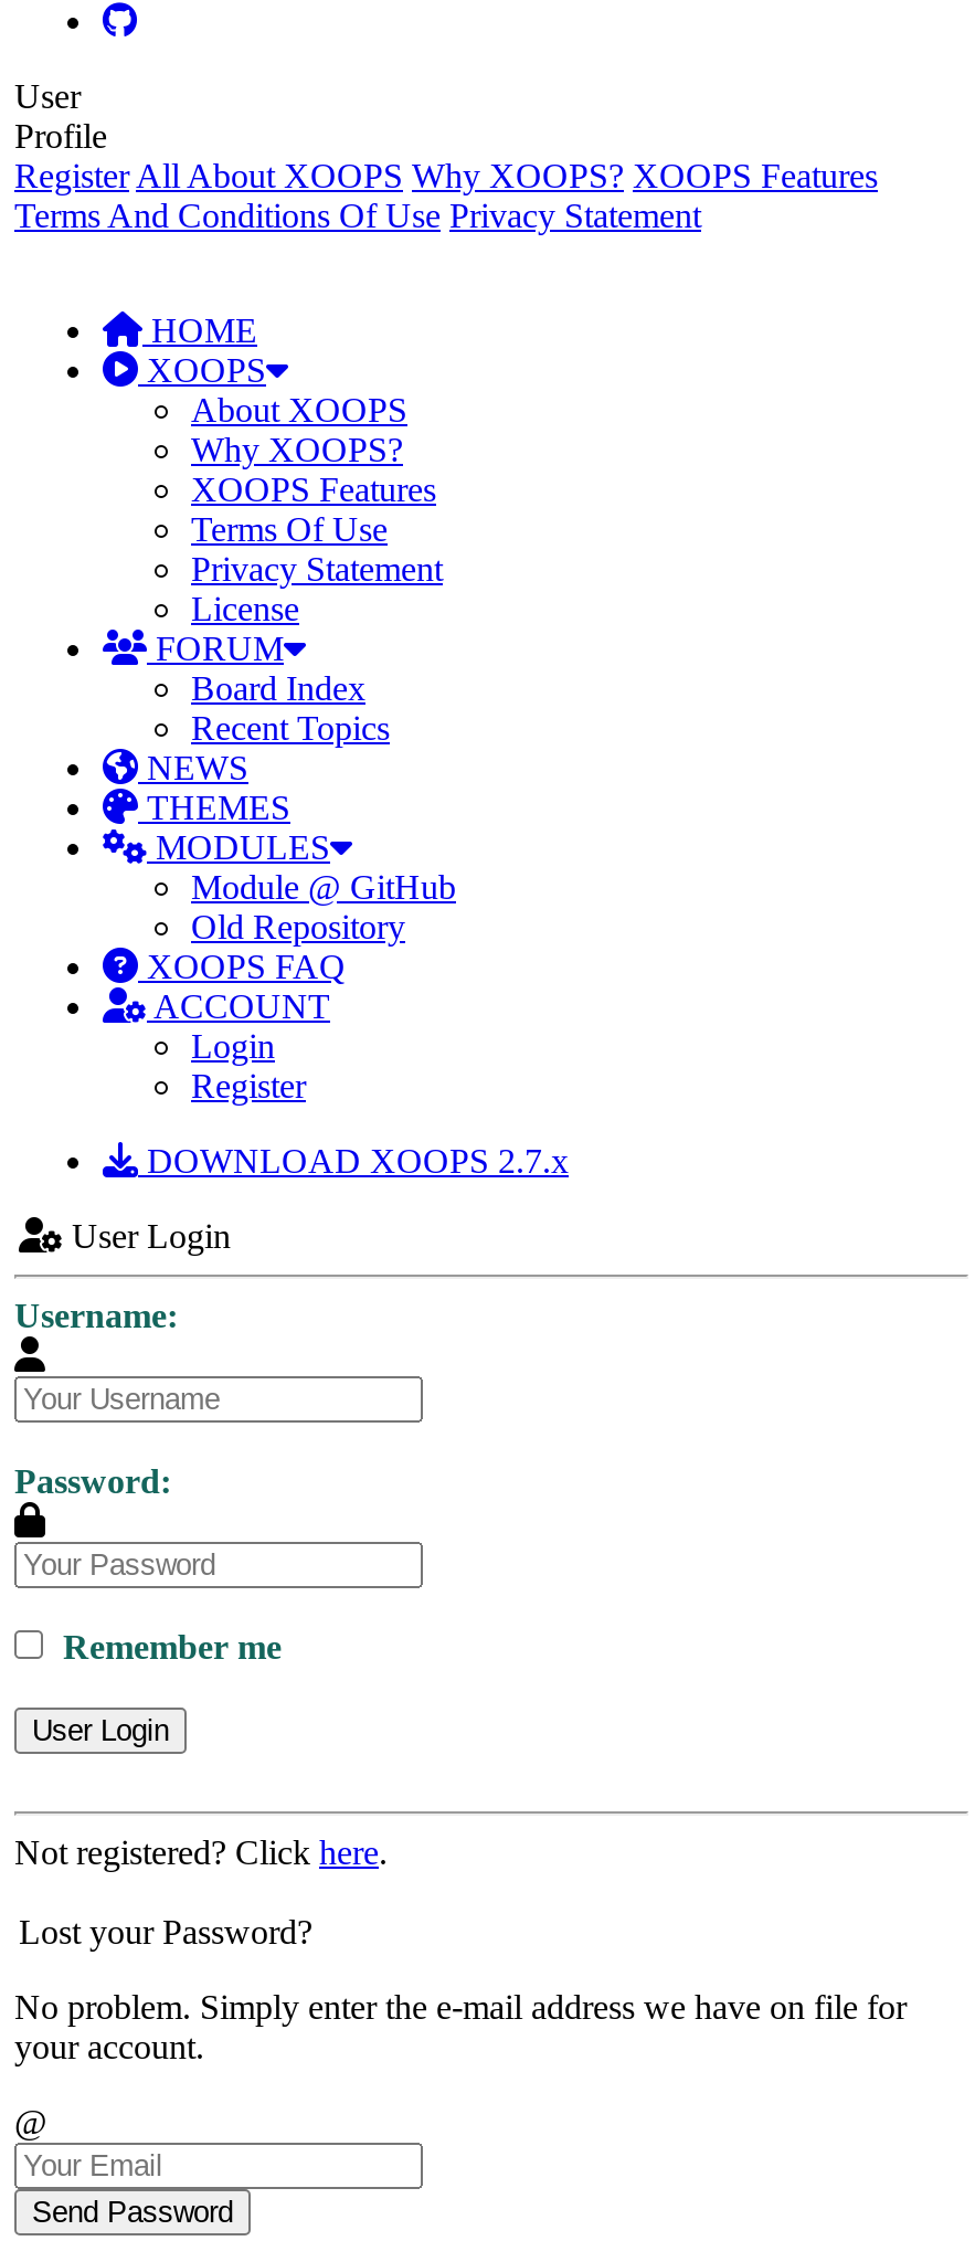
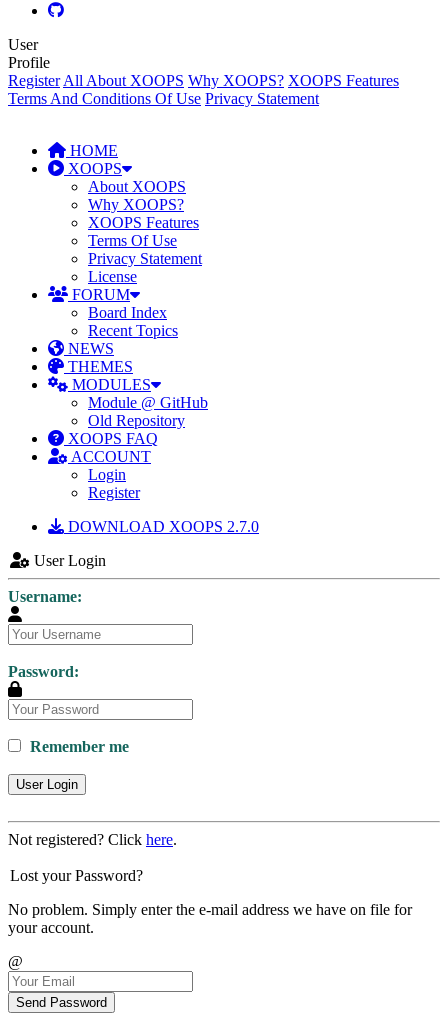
[138,1142,569,1180] DOWNLOAD XOOPS 2.7.x -> [64,518,259,535] DOWNLOAD XOOPS 2.7.0

